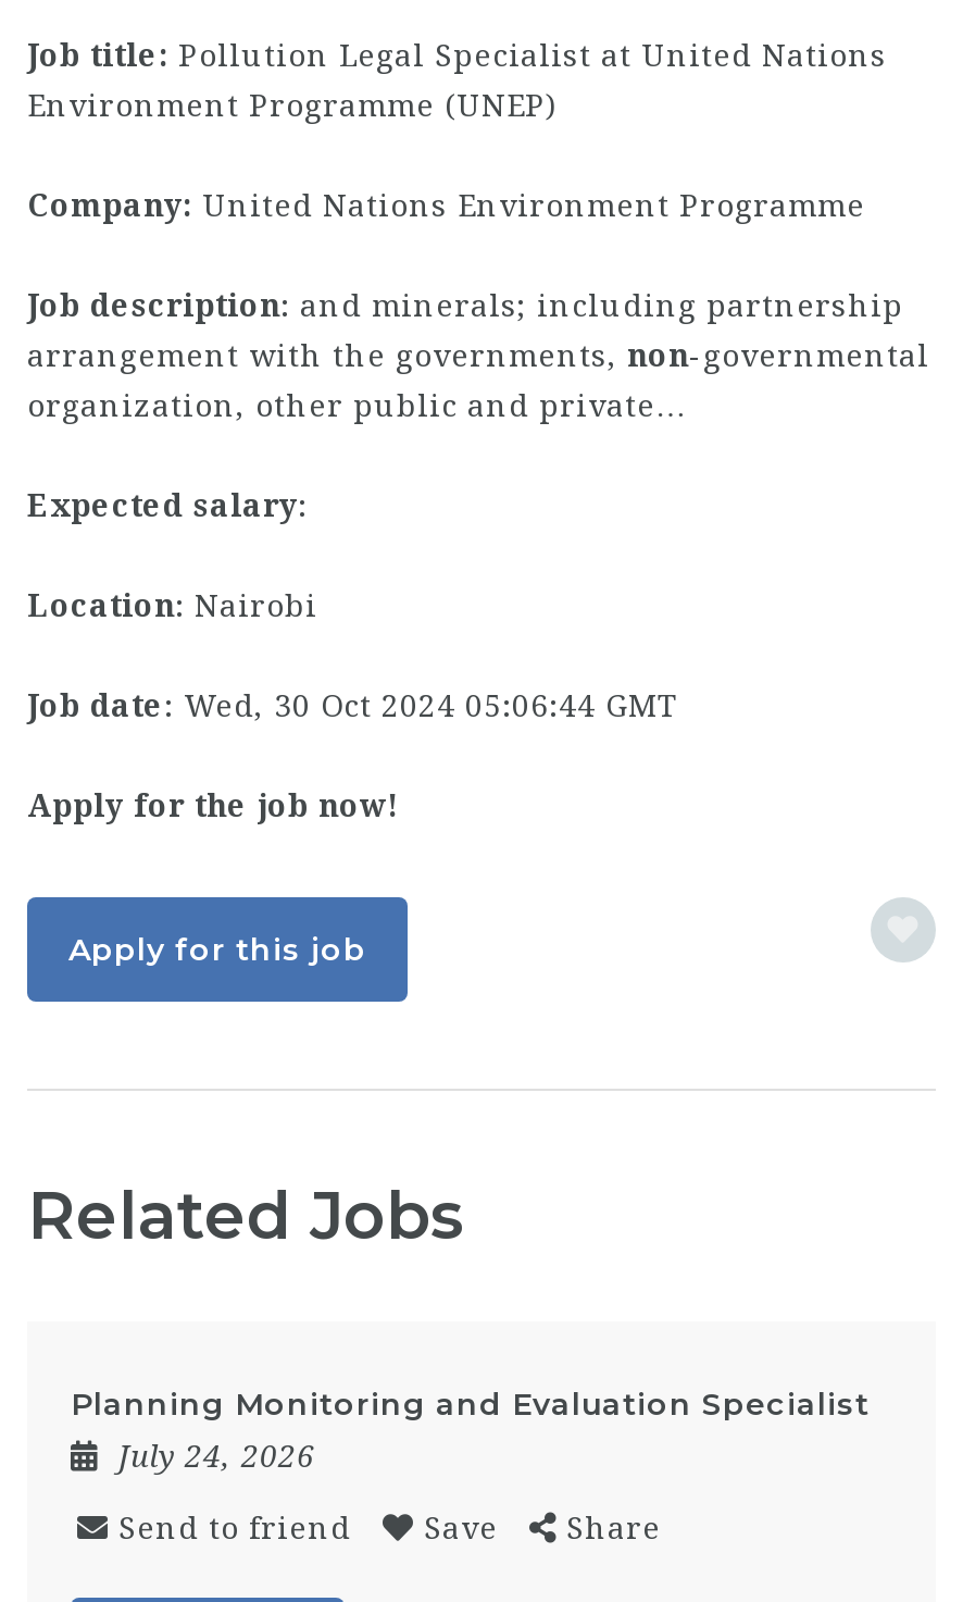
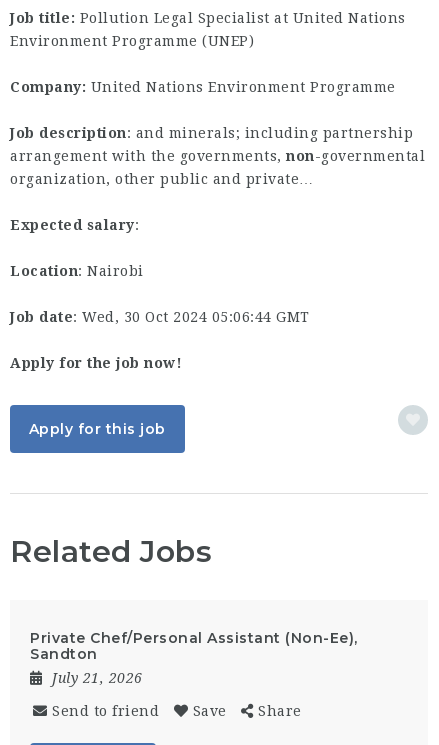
[71,1384,870,1474] Planning Monitoring and Evaluation Specialist | July 24, 2026 -> [30,629,357,686] Private Chef/Personal Assistant (Non-Ee), | Sandton | July 21, 2026

